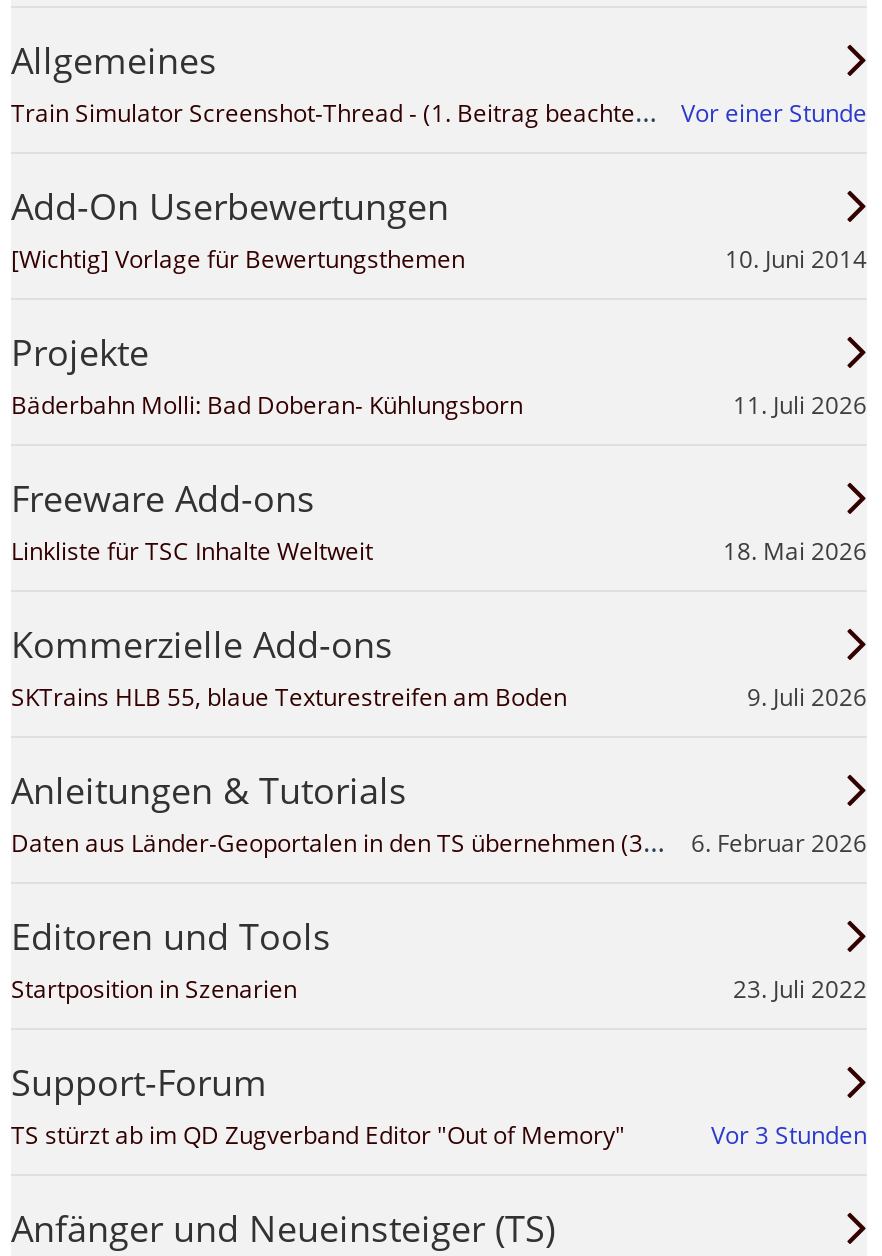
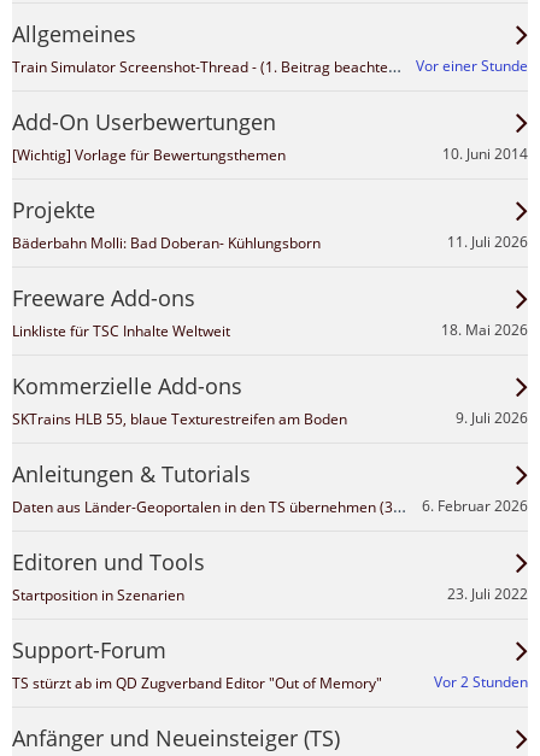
[711,1117,867,1151] Vor 3 Stunden -> [434,672,528,692] Vor 2 Stunden

